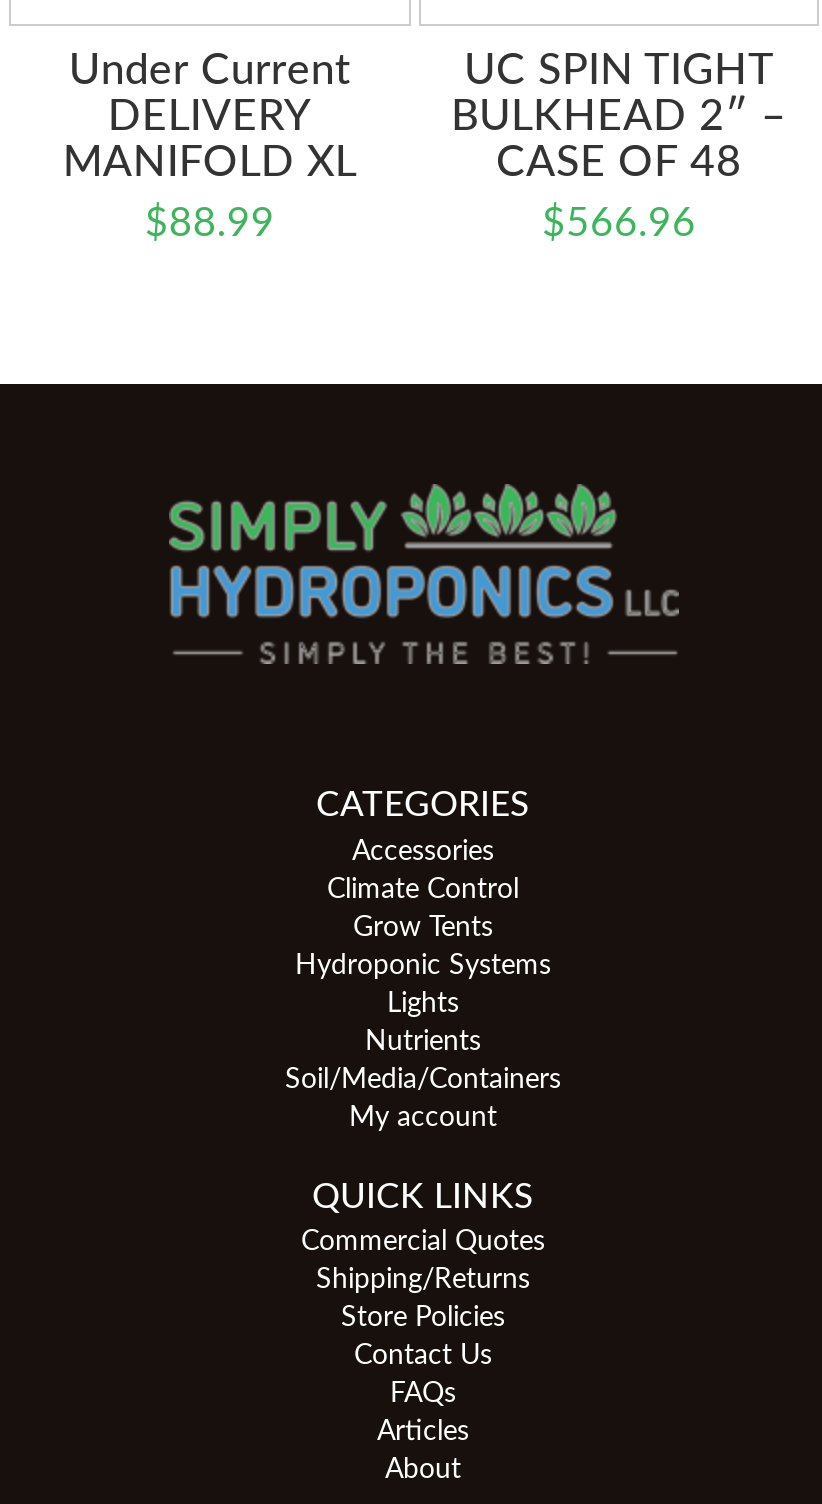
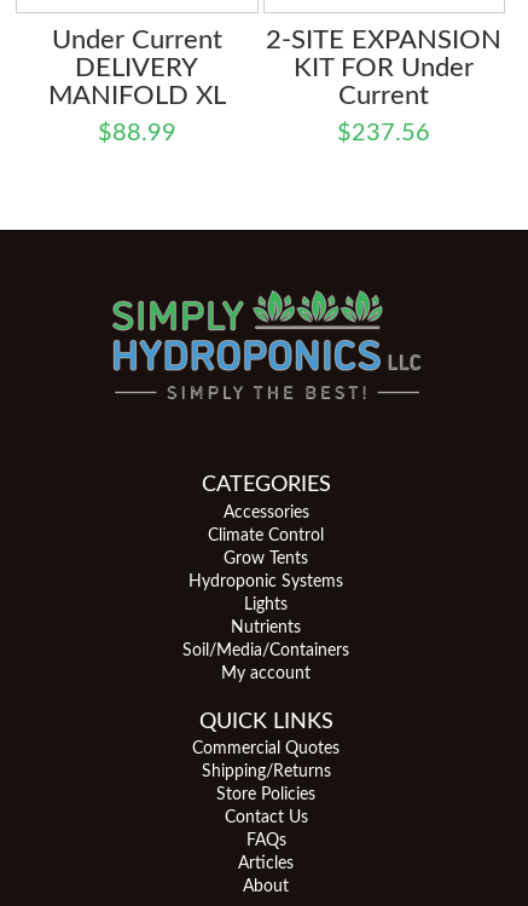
[451,49,787,183] UC SPIN TIGHT | BULKHEAD 2″ – | CASE OF 48 -> [266,27,502,109] 2-SITE EXPANSION | KIT FOR Under | Current
[542,204,696,244] $566.96 -> [338,121,431,145] $237.56

